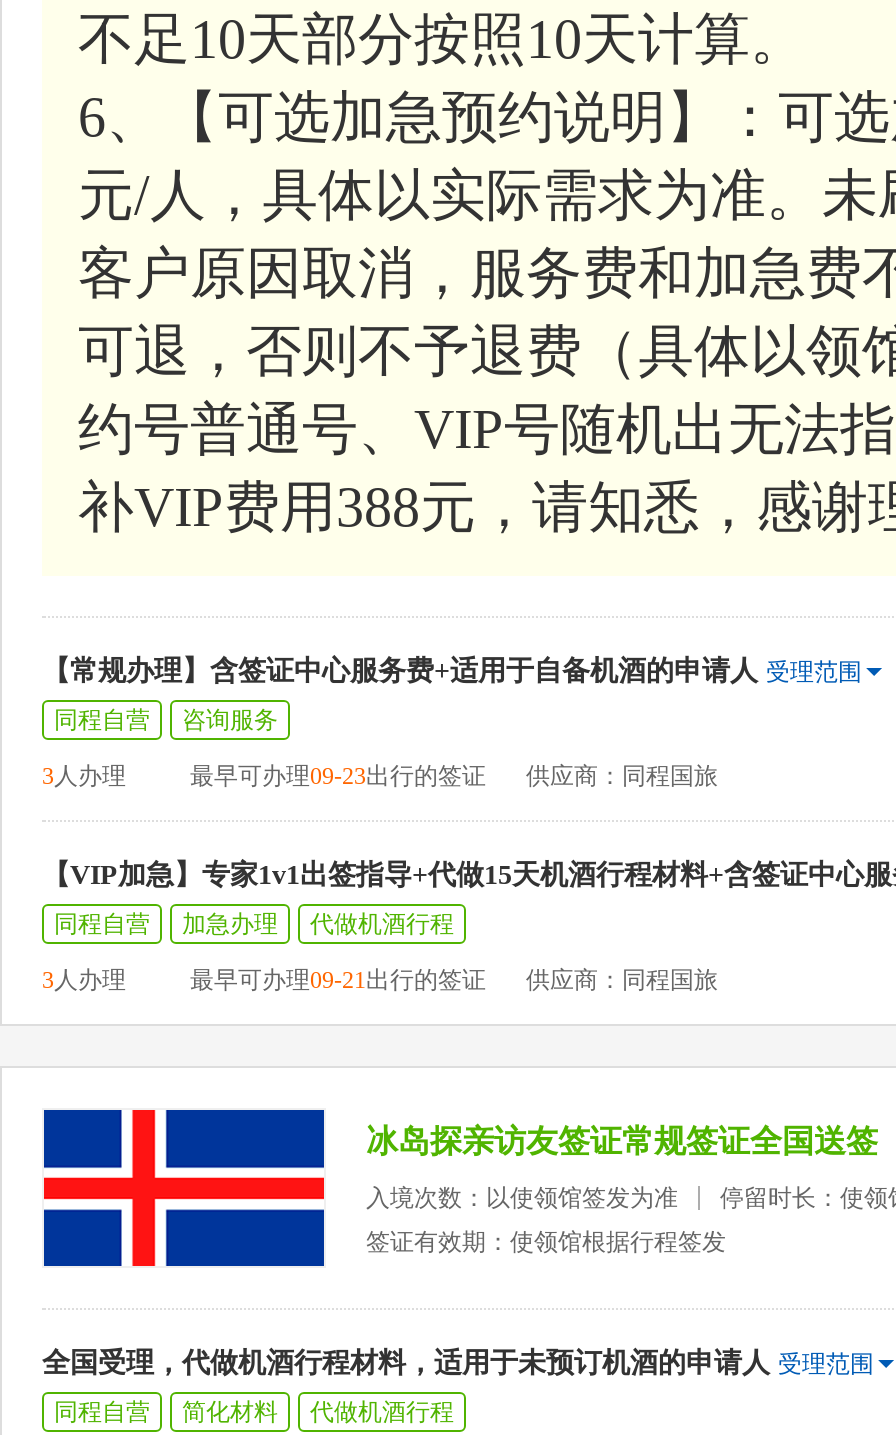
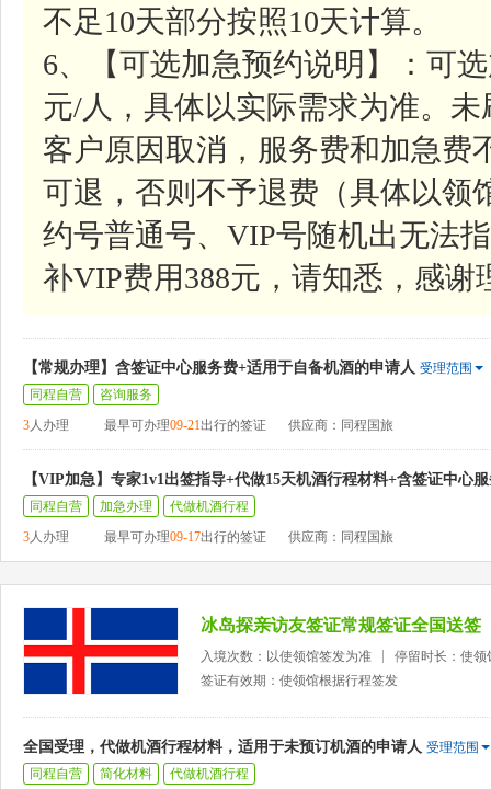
[190,762,486,790] 最早可办理09-23出行的签证 -> none
moved [190,966,486,994] -> [104,418,266,433]: 最早可办理09-21出行的签证
none -> [104,529,266,545] 最早可办理09-17出行的签证

